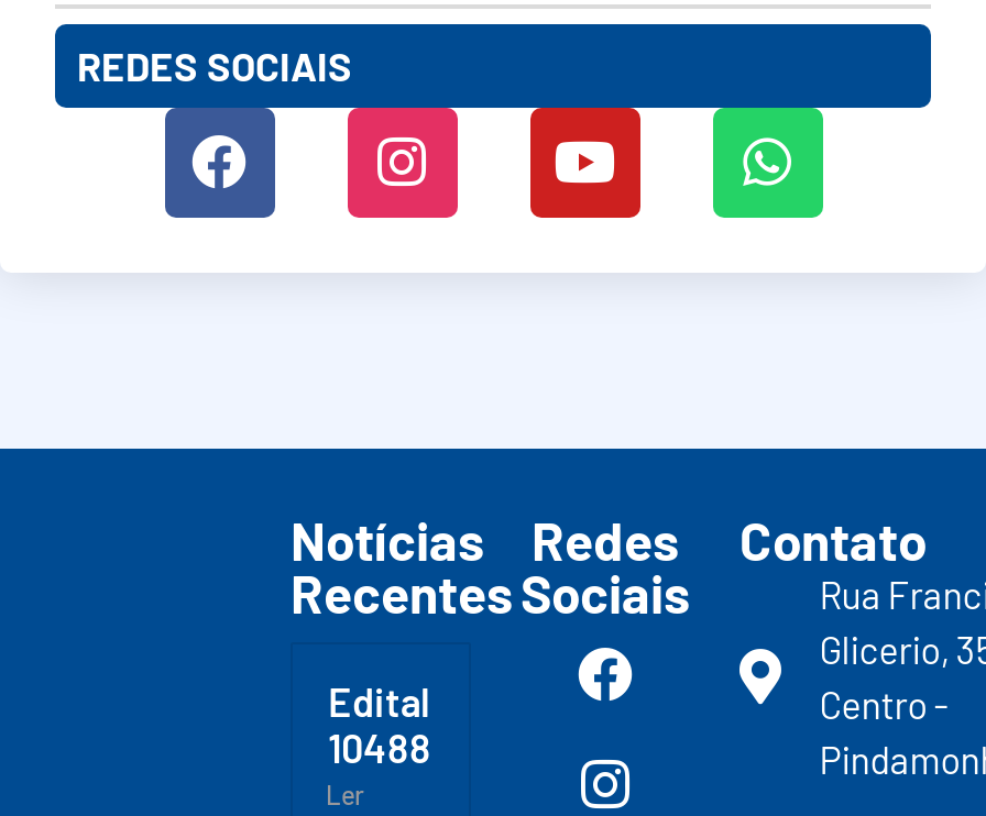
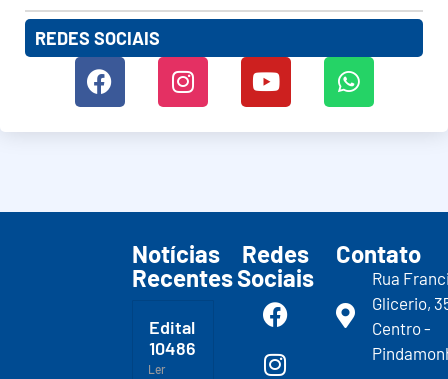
[328,724,431,772] 10488 -> [149,337,196,359] 10486

